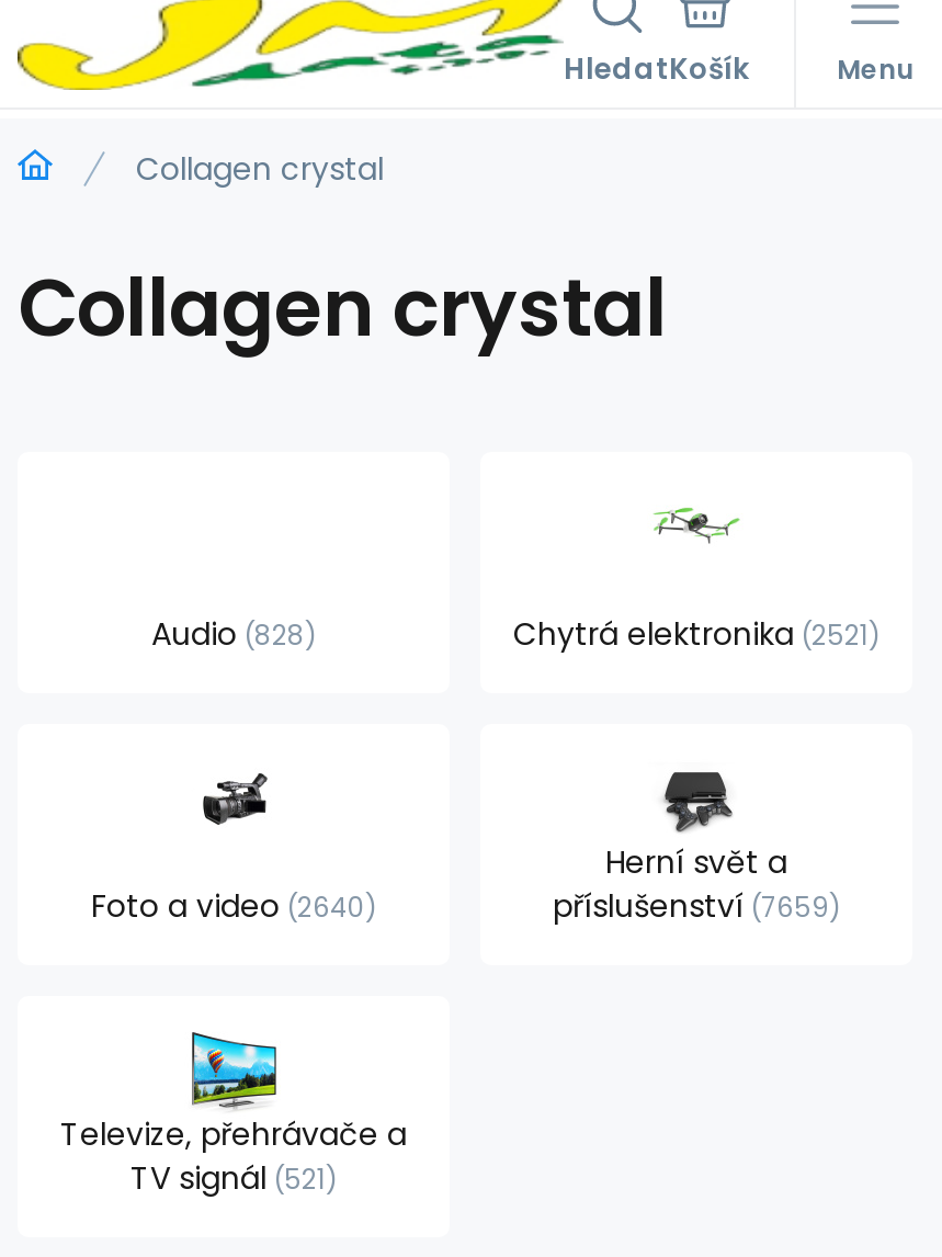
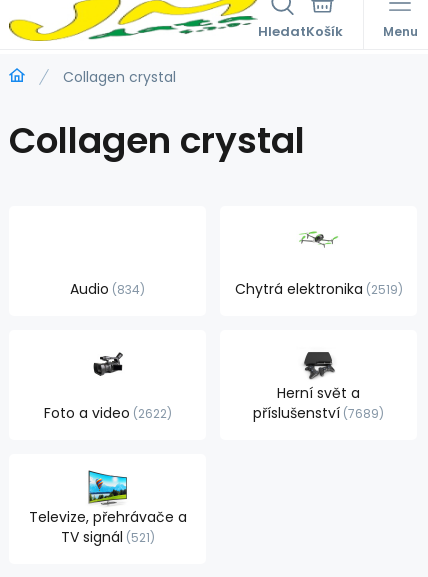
[151,612,305,656] Audio 828 -> [70,279,140,299] Audio 834
[513,612,869,656] Chytrá elektronika 2521 -> [234,279,397,299] Chytrá elektronika 2519
[91,884,365,928] Foto a video 2640 -> [43,403,166,423] Foto a video 2622
[553,884,829,928] příslušenství 7659 -> [253,403,379,423] příslušenství 7689

